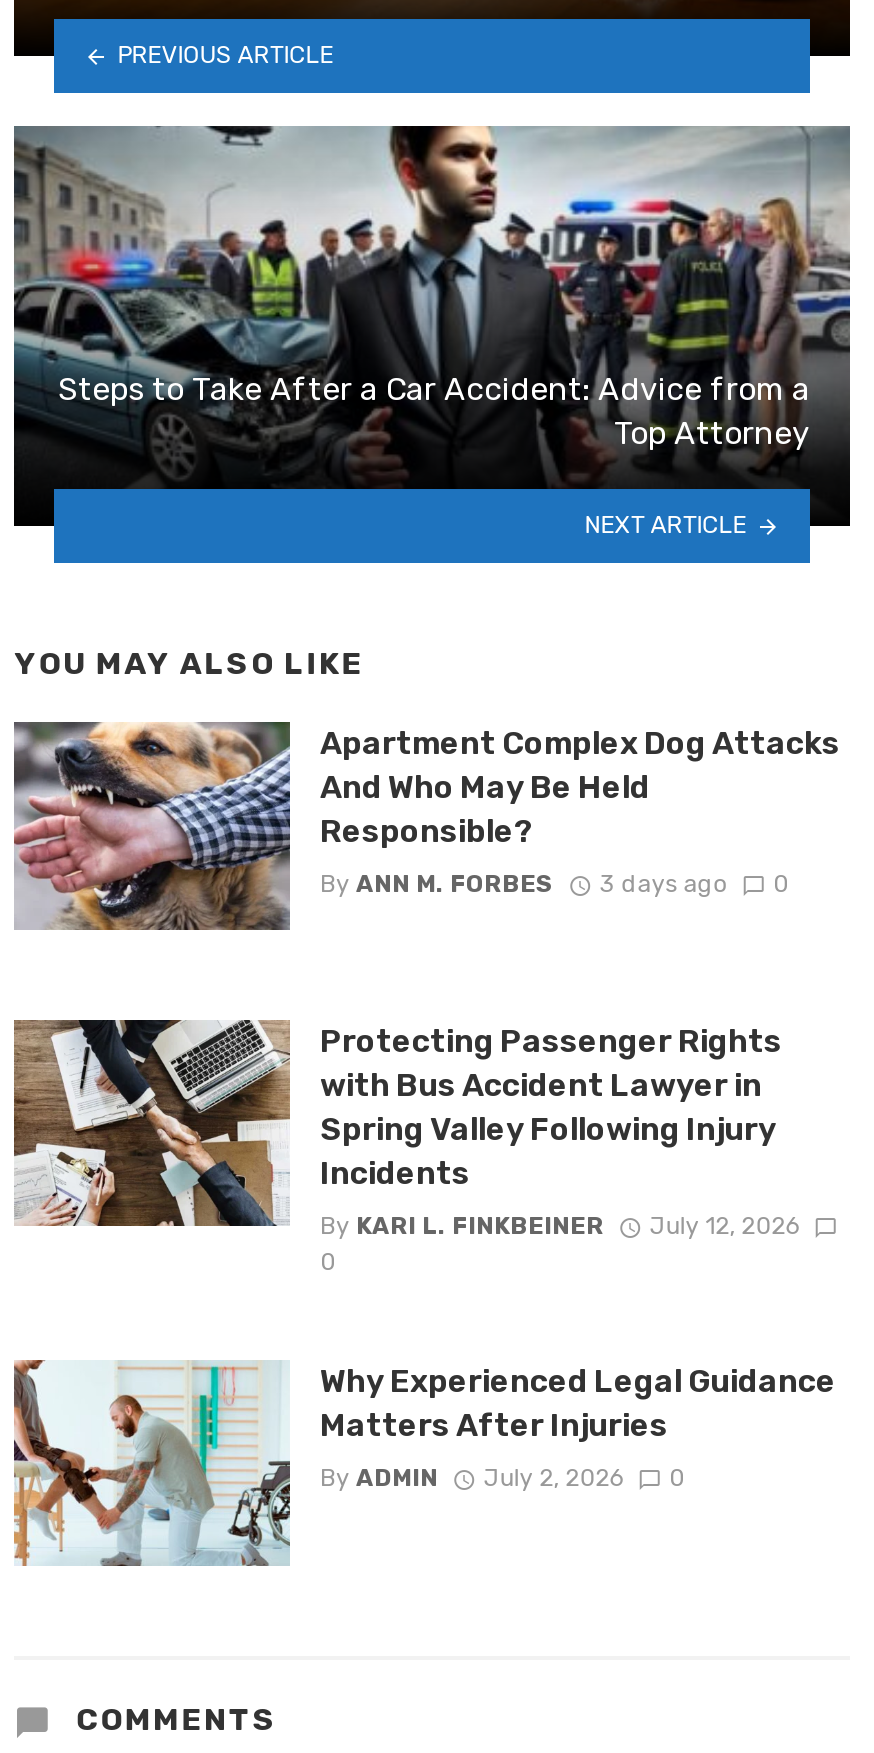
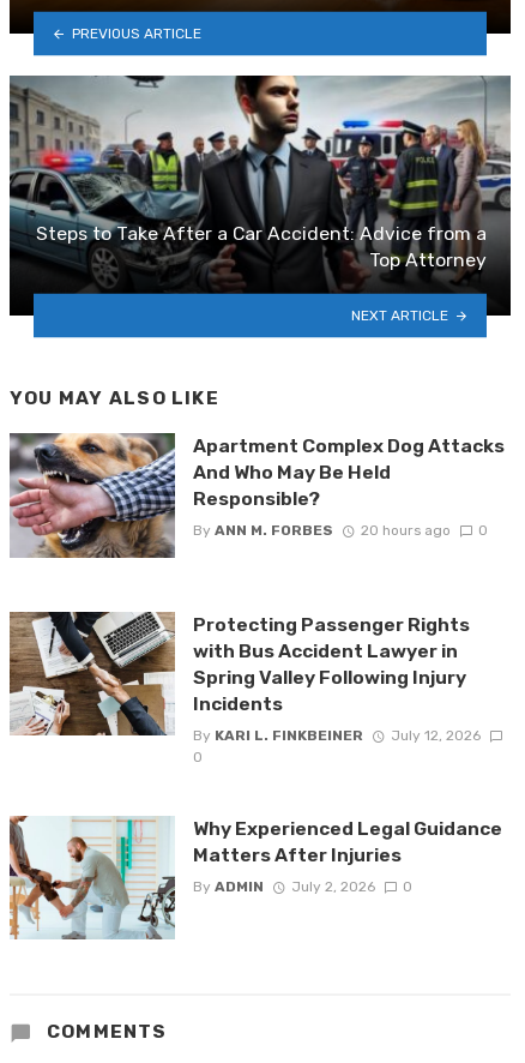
[320,871,789,899] By ANN M. FORBES 3 days ago 0 -> [193,522,487,539] By ANN M. FORBES 20 hours ago 0

